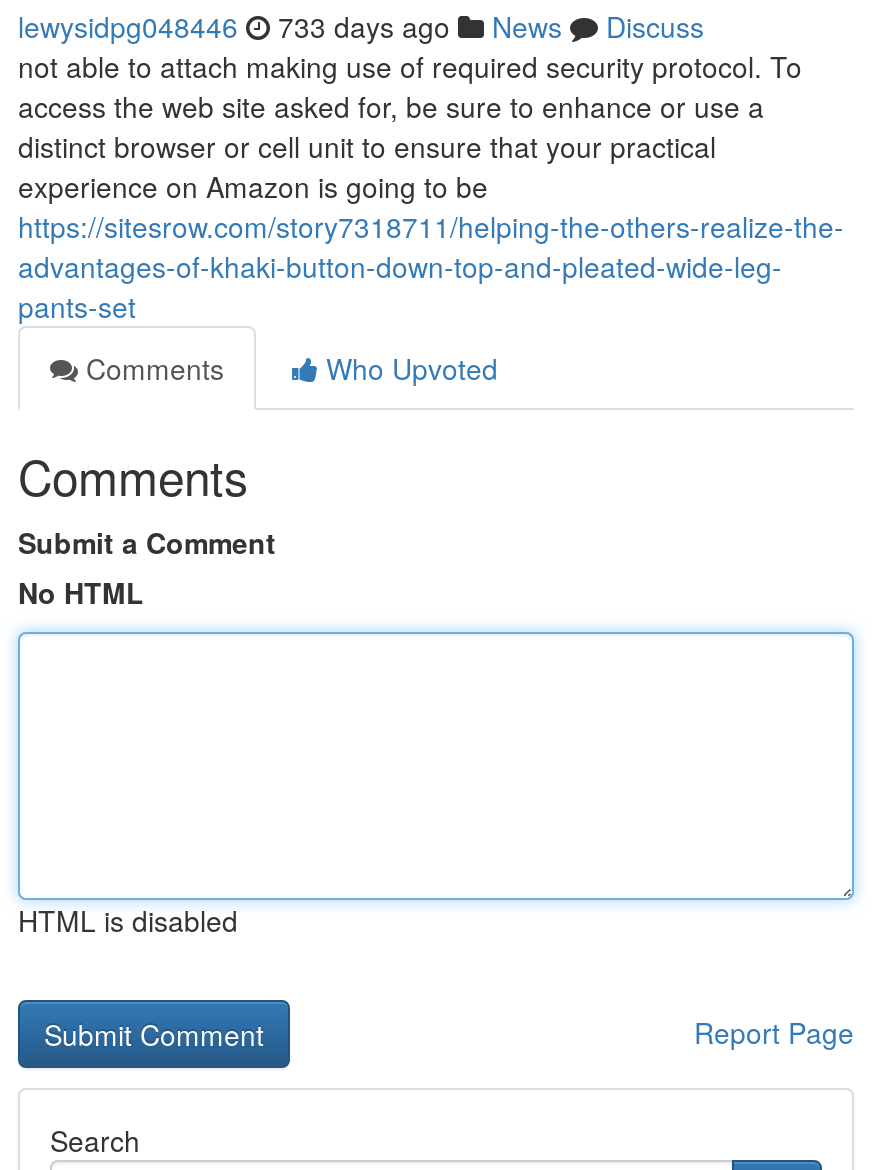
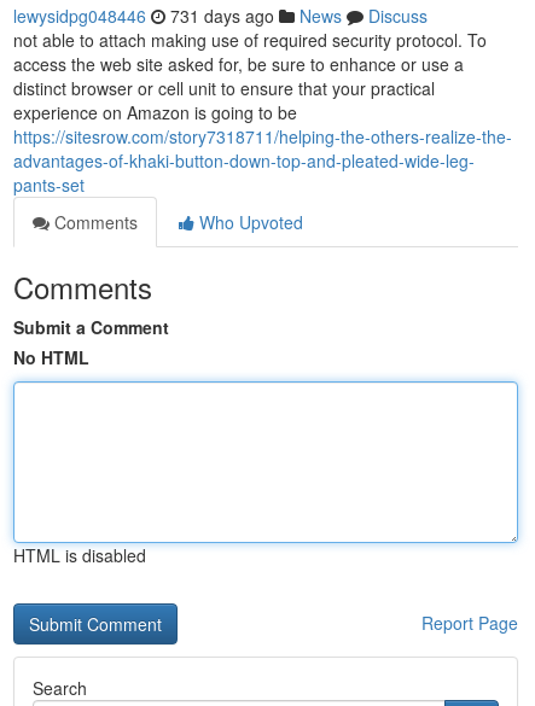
[18,6,704,46] lewysidpg048446 733 days ago News Discuss -> [13,4,428,28] lewysidpg048446 731 days ago News Discuss

